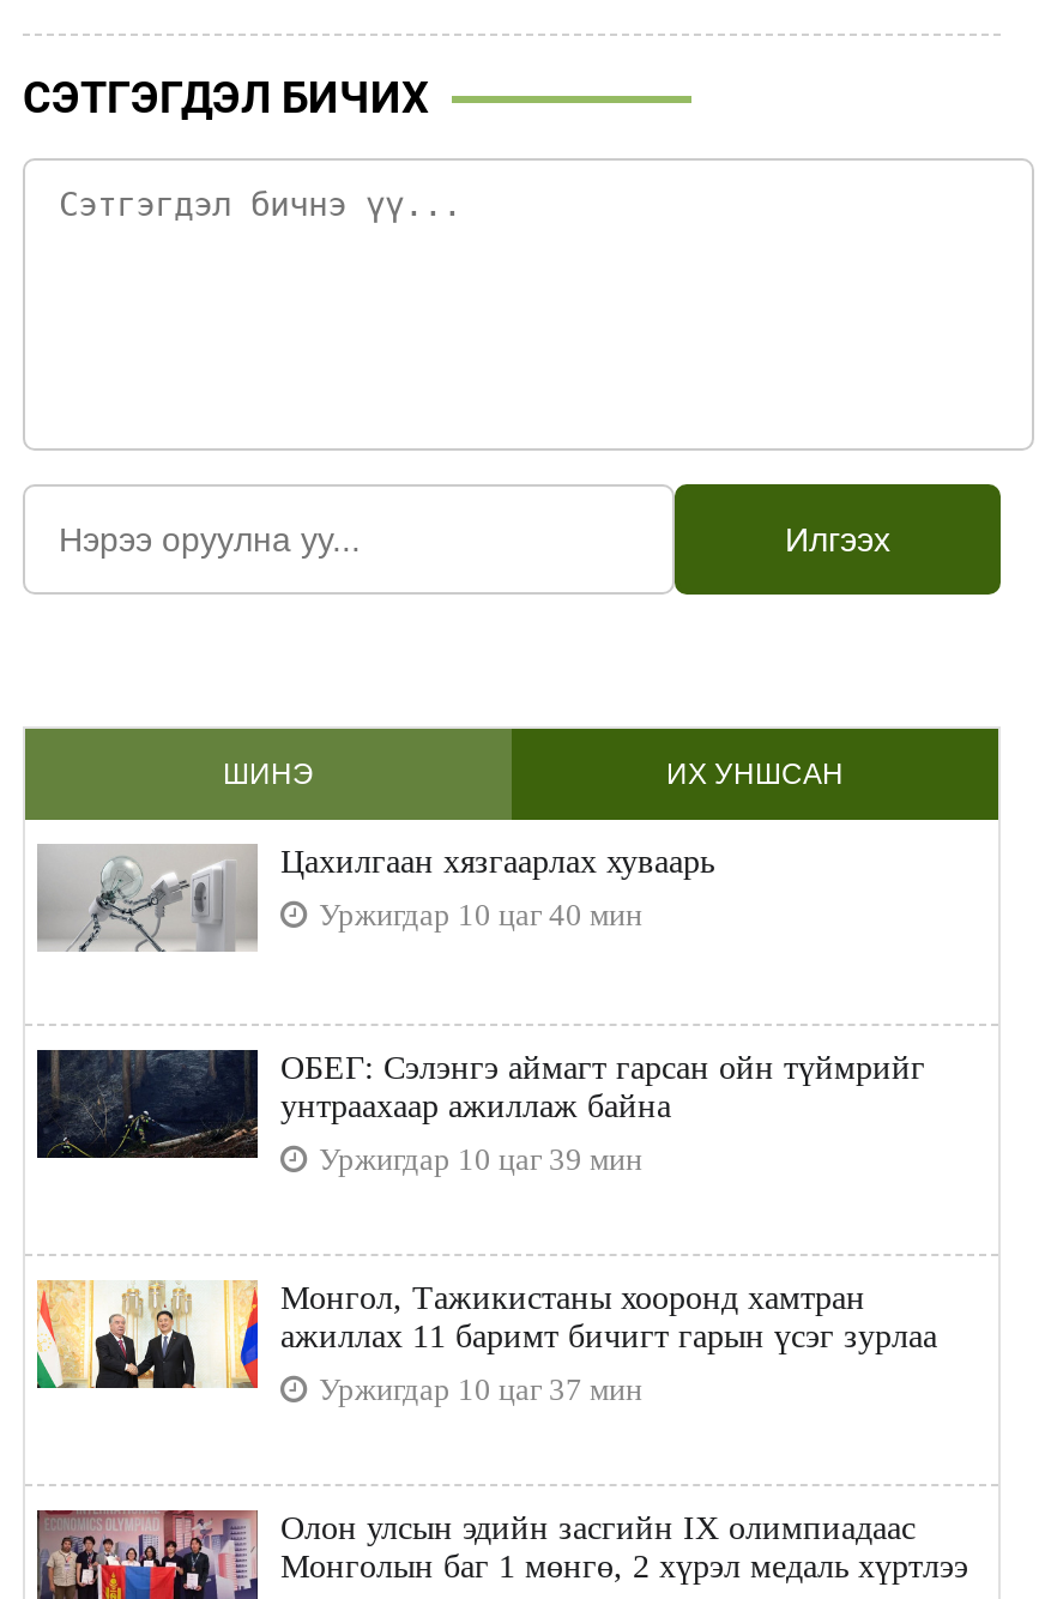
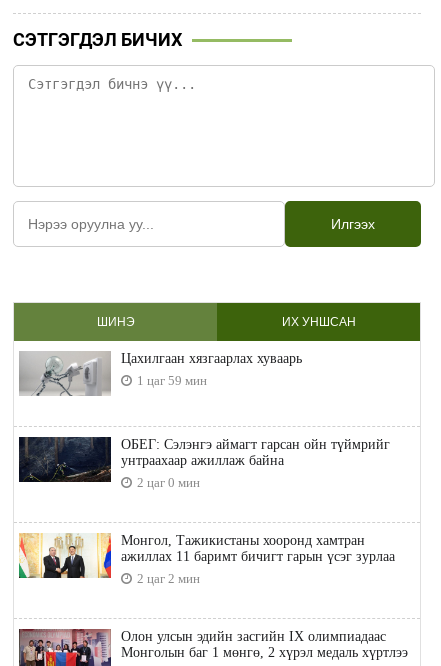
[319,898,642,934] Уржигдар 10 цаг 40 мин -> [136,373,206,388] 1 цаг 59 мин
[319,1142,642,1178] Уржигдар 10 цаг 39 мин -> [136,475,199,490] 2 цаг 0 мин
[319,1372,642,1408] Уржигдар 10 цаг 37 мин -> [136,571,199,586] 2 цаг 2 мин

